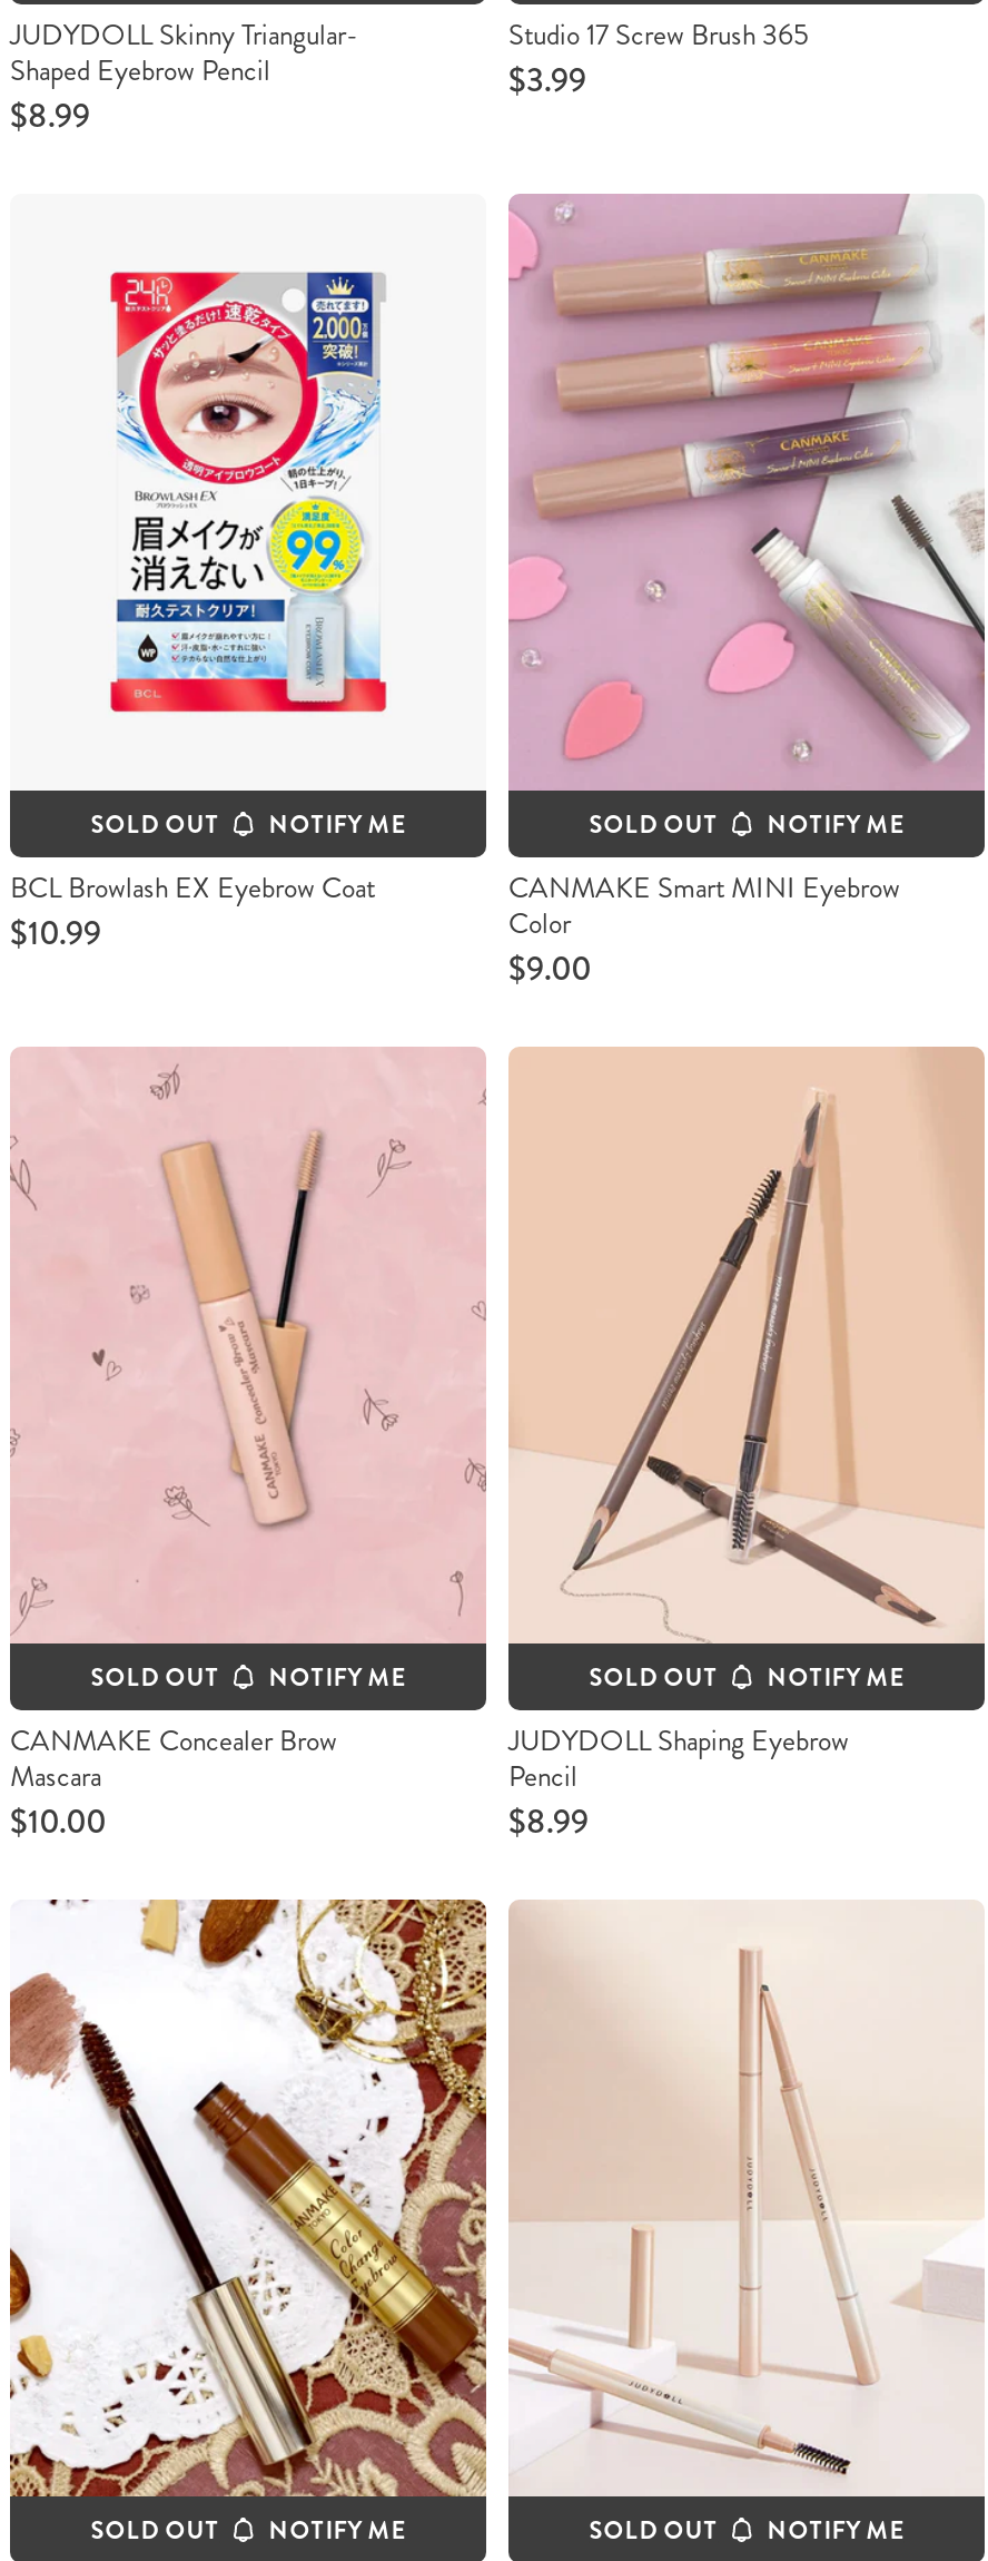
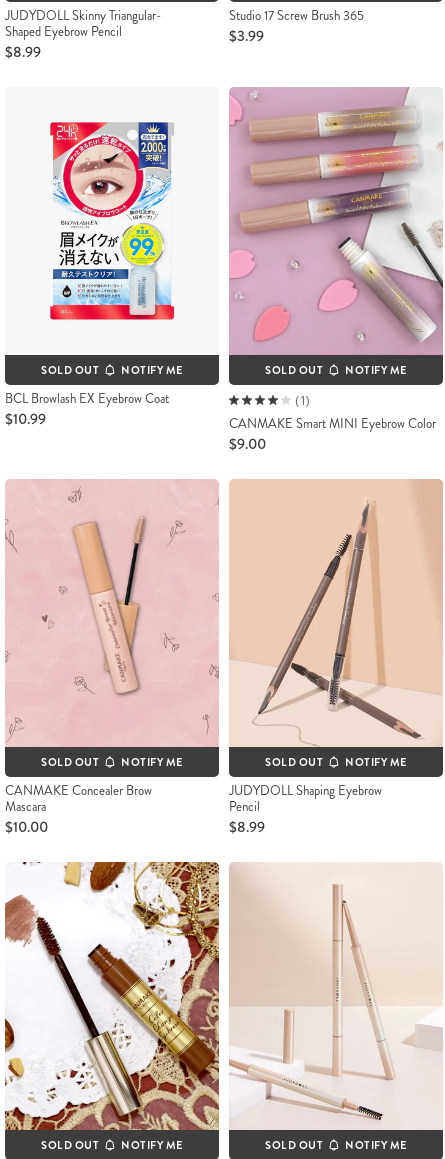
[508,867,900,945] CANMAKE Smart MINI Eyebrow | Color -> [229,391,436,433] (1) | CANMAKE Smart MINI Eyebrow Color

